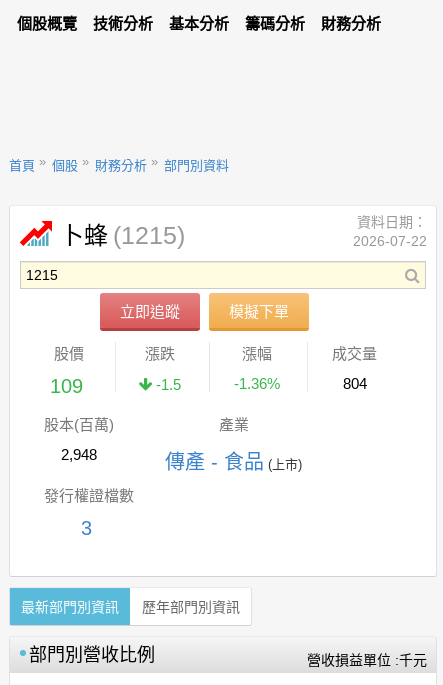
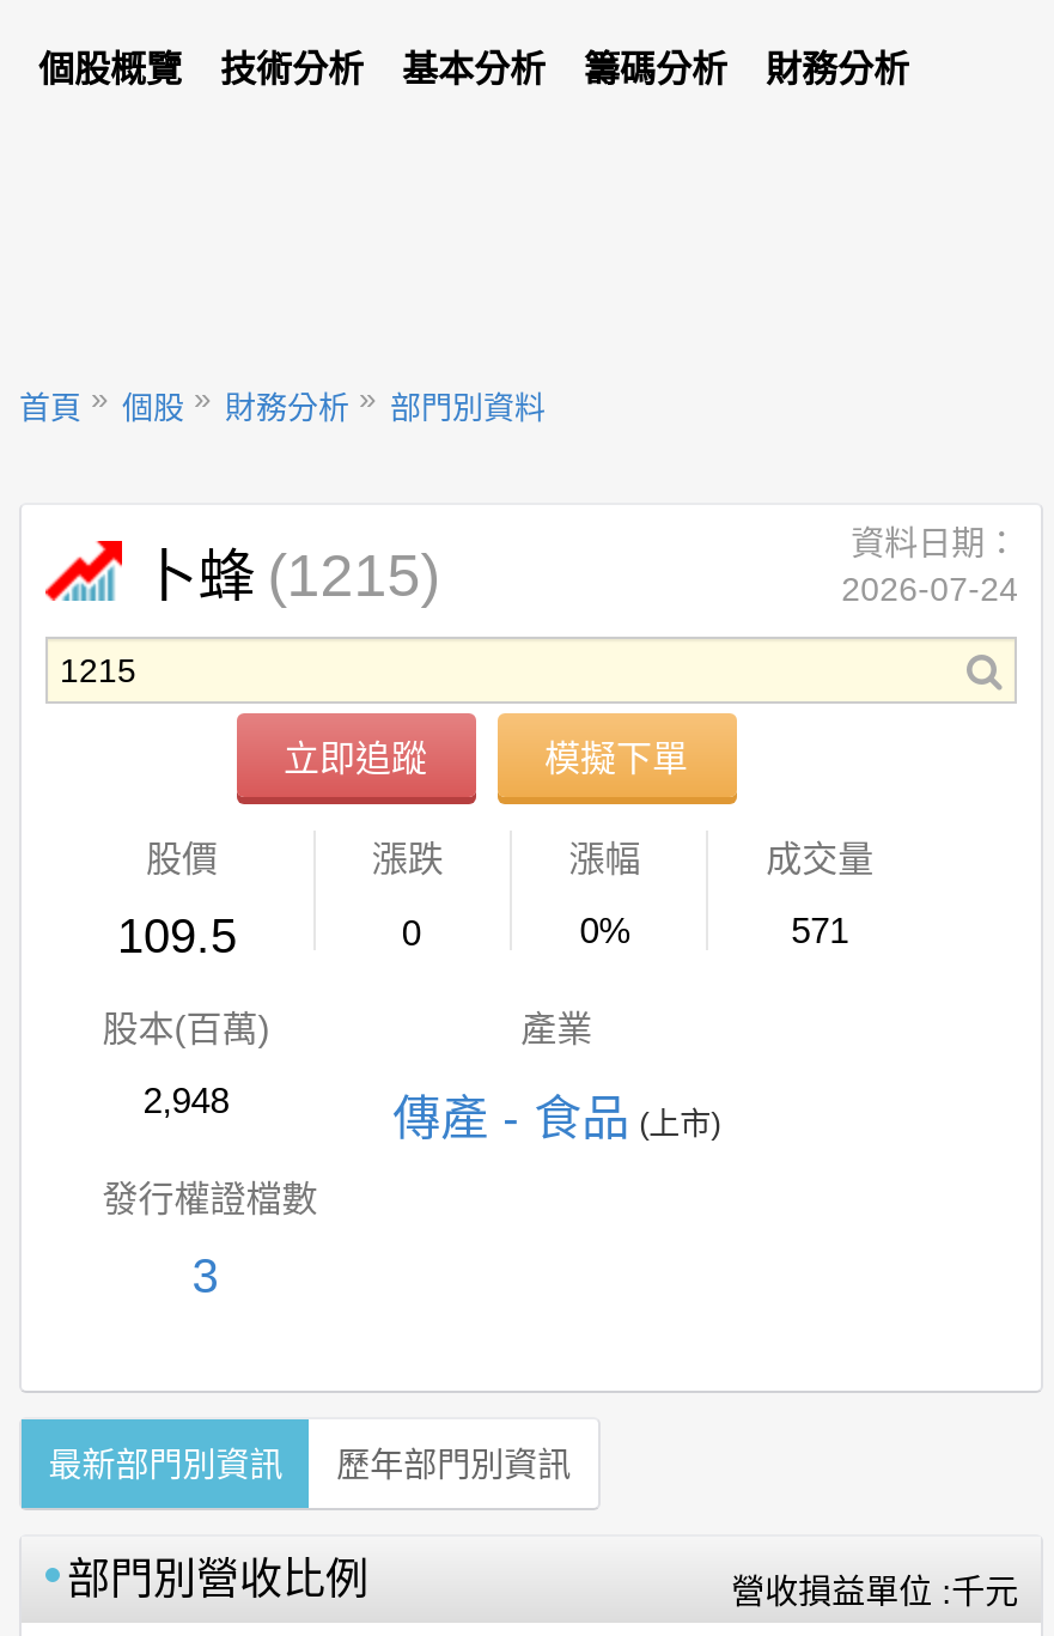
[353,233,427,249] 2026-07-22 -> [842,570,1019,608] 2026-07-24
[50,374,83,396] 109 -> [117,908,237,961] 109.5
[156,375,181,392] -1.5 -> [402,911,421,951] 0
[234,374,280,391] -1.36% -> [580,908,630,949] 0%
[343,374,367,391] 804 -> [791,908,848,949] 571

